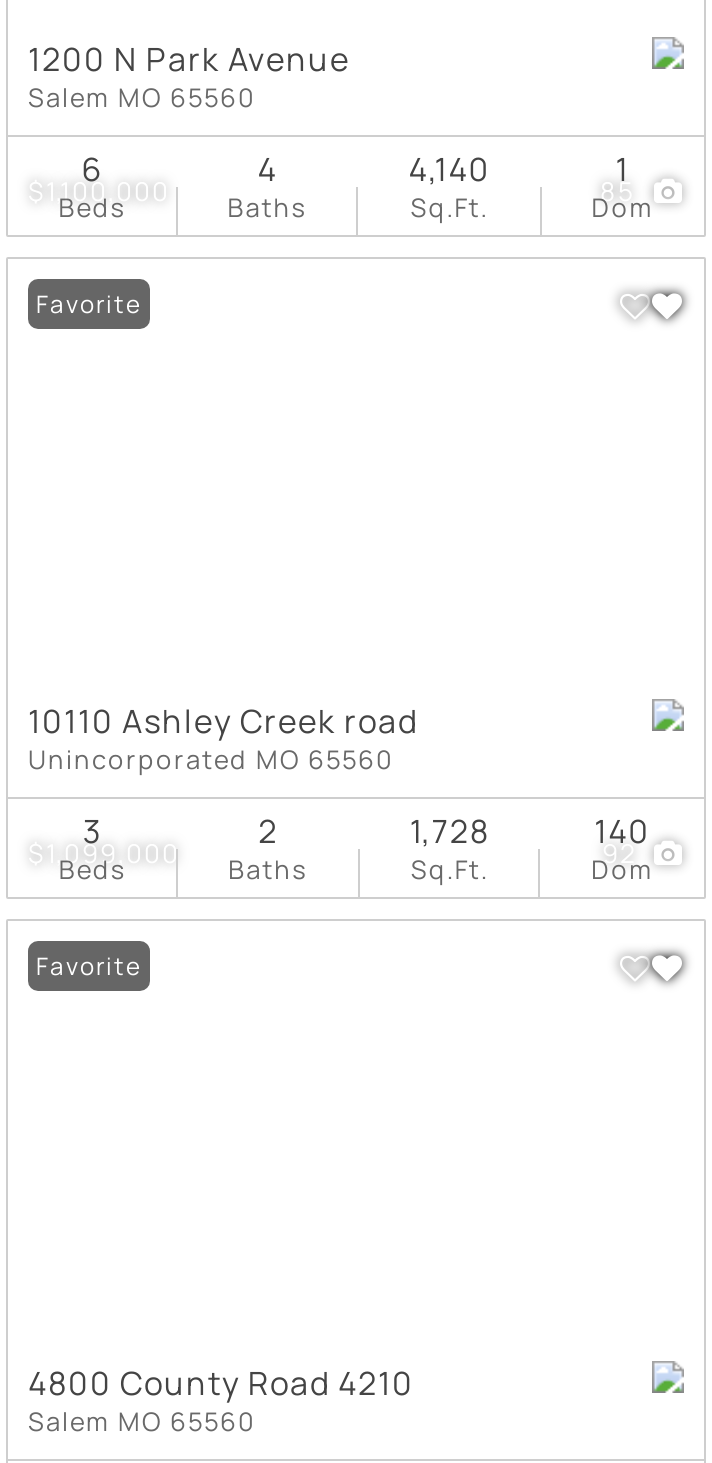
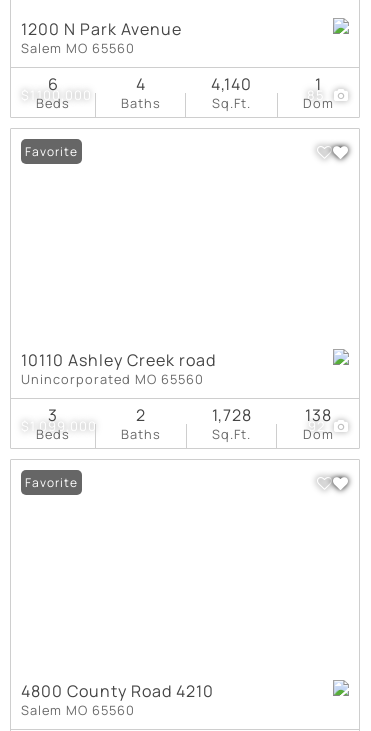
[594,809,650,853] 140 -> [305,404,332,426] 138

